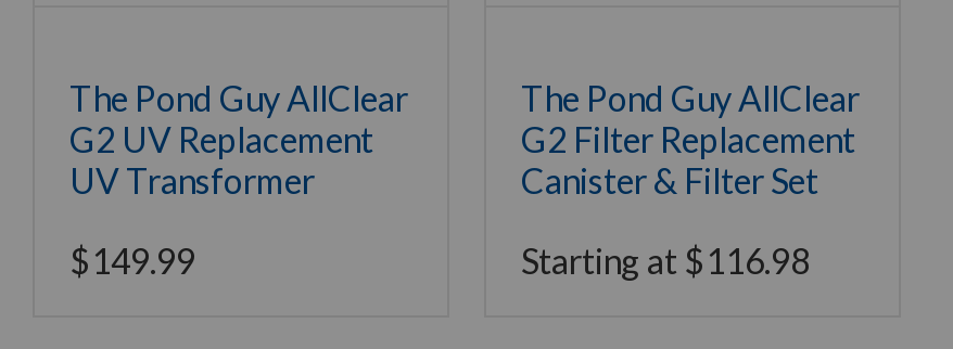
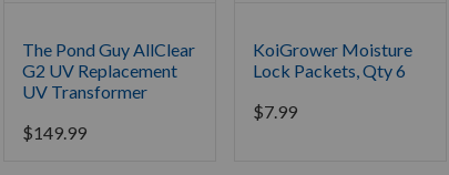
[521,77,860,201] The Pond Guy AllClear | G2 Filter Replacement | Canister & Filter Set -> [253,39,412,81] KoiGrower Moisture | Lock Packets, Qty 6
[521,240,810,281] Starting at $116.98 -> [253,101,297,122] $7.99

